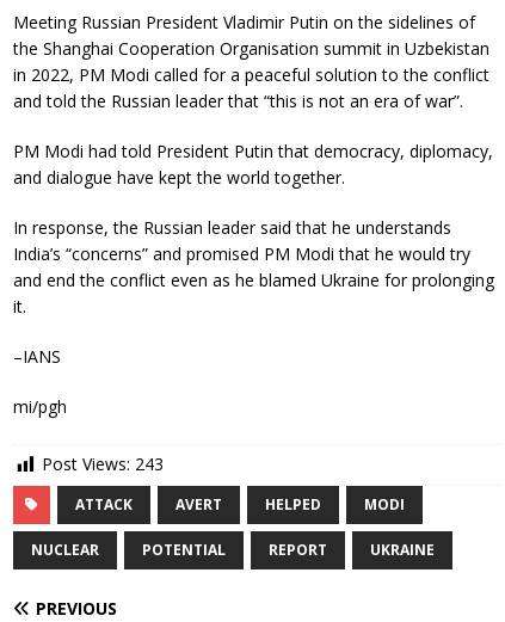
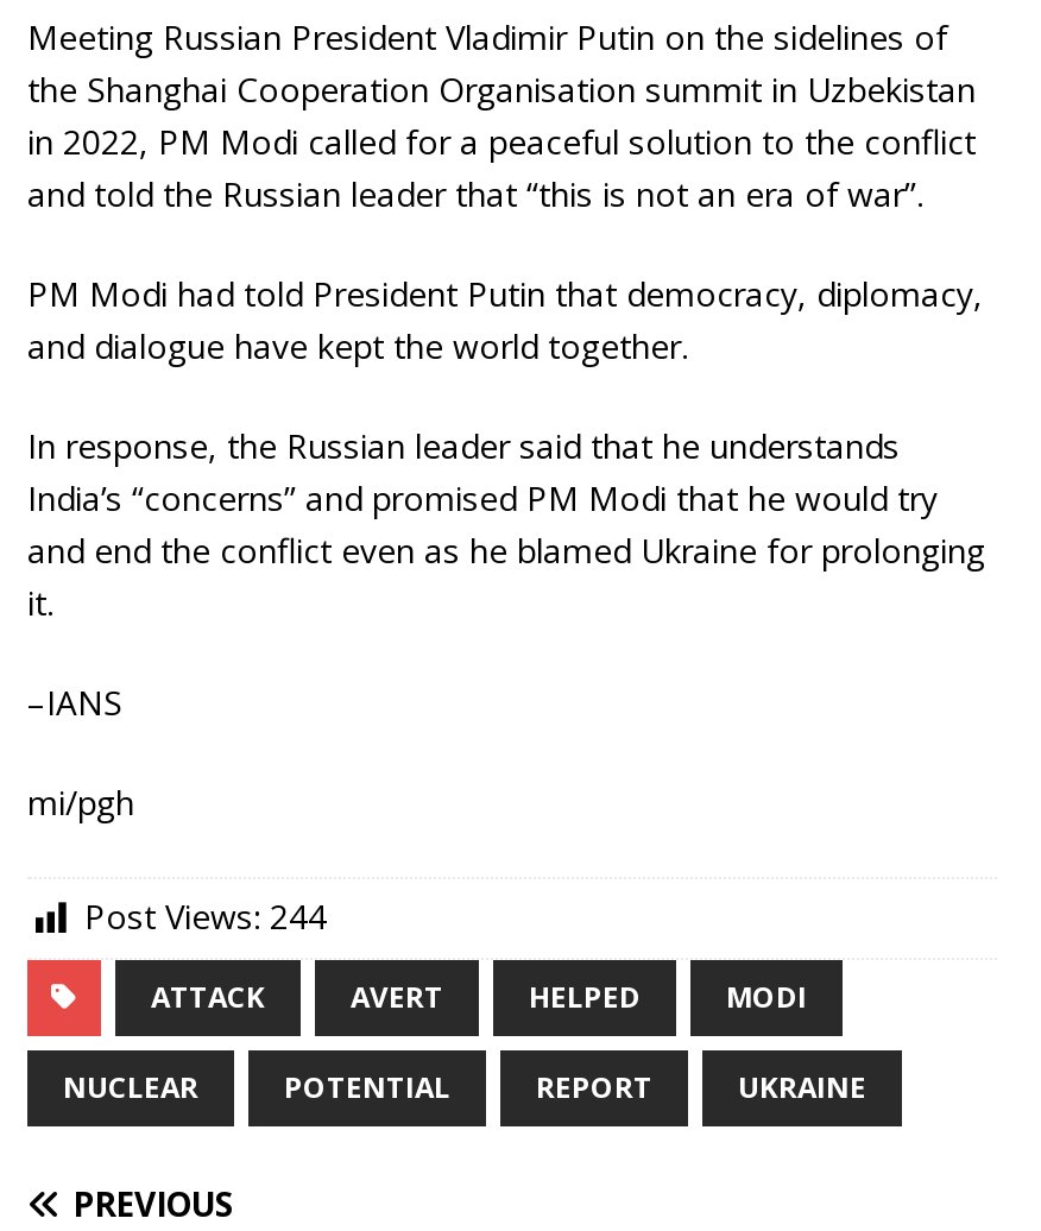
[42,453,164,476] Post Views: 243 -> [84,894,327,939] Post Views: 244

